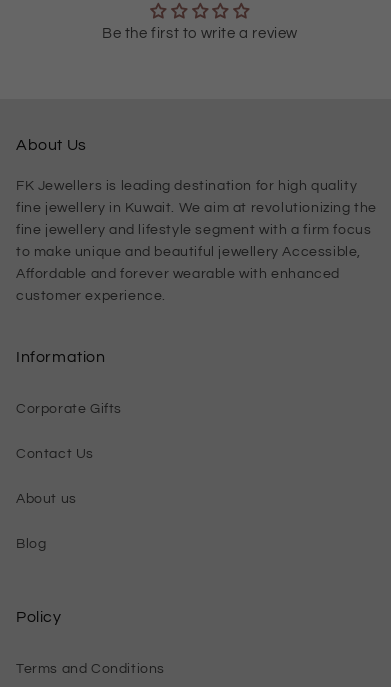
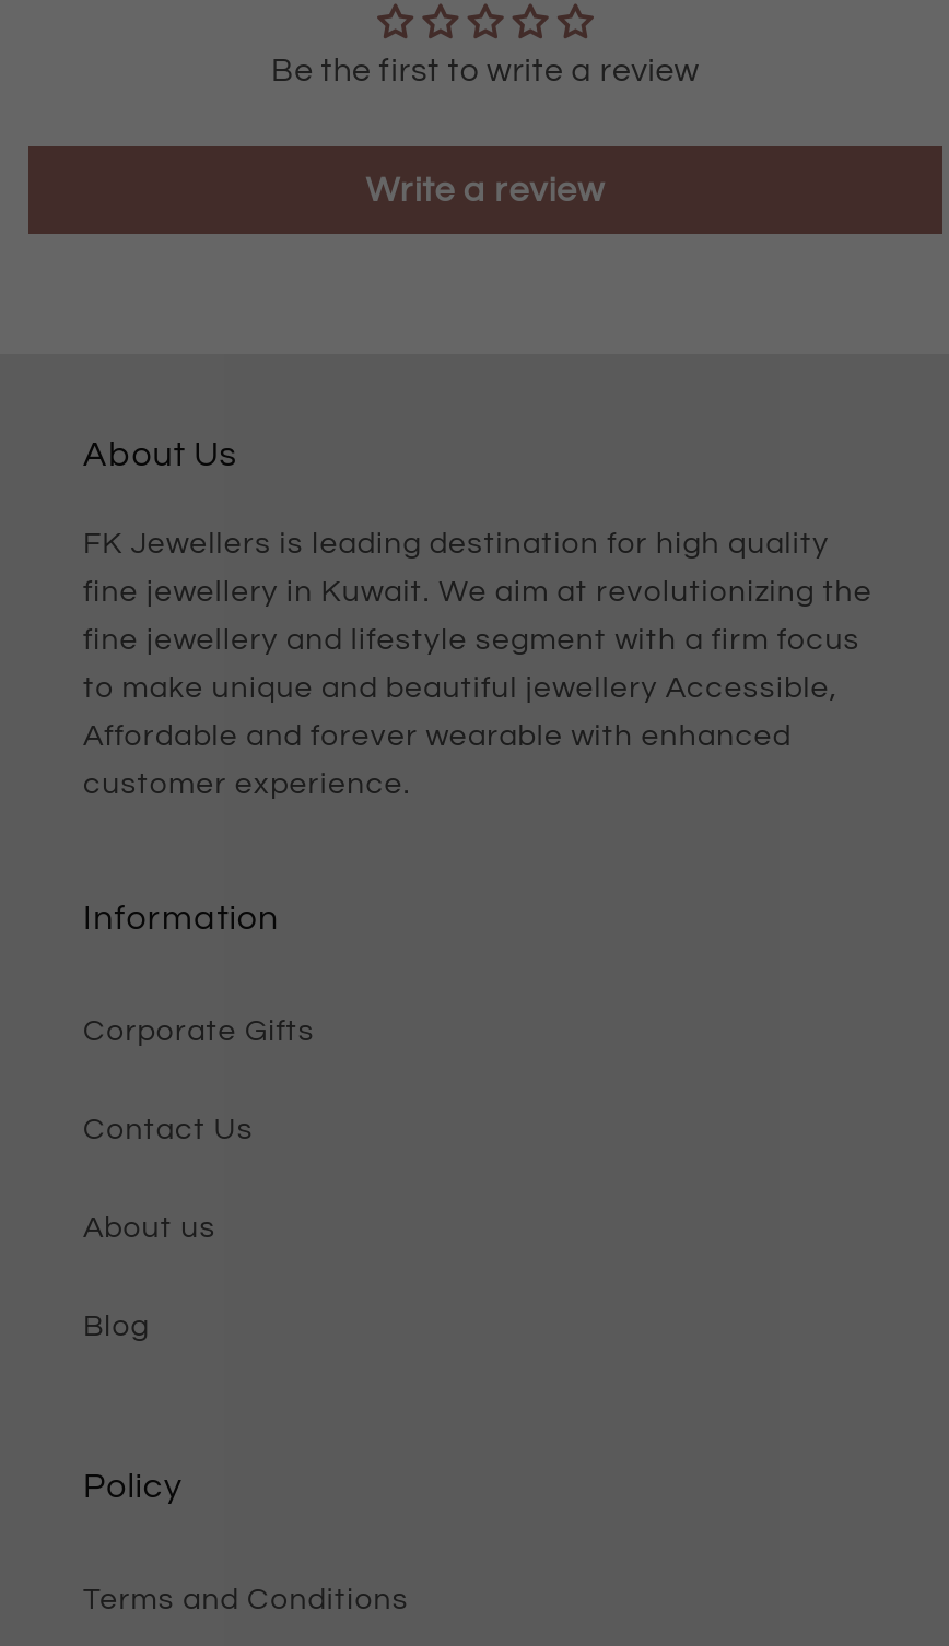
none -> [366,173,605,208] Write a review

